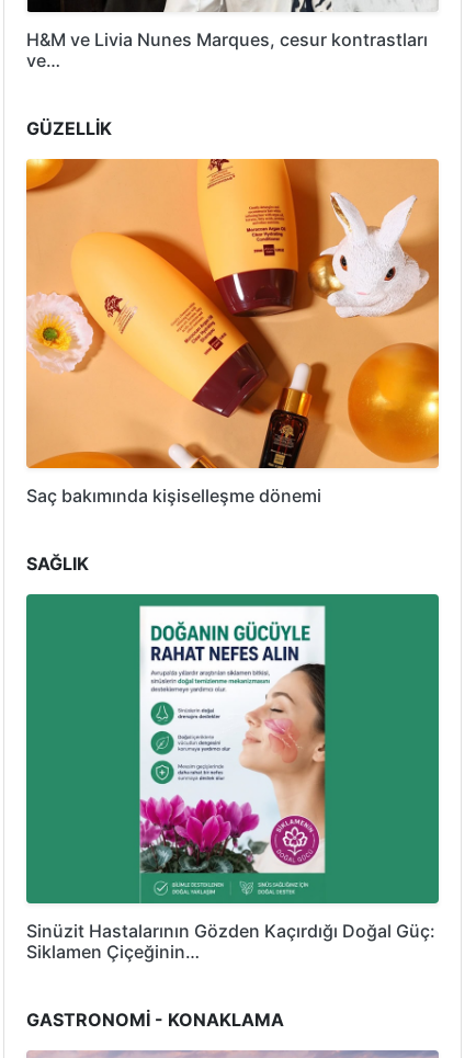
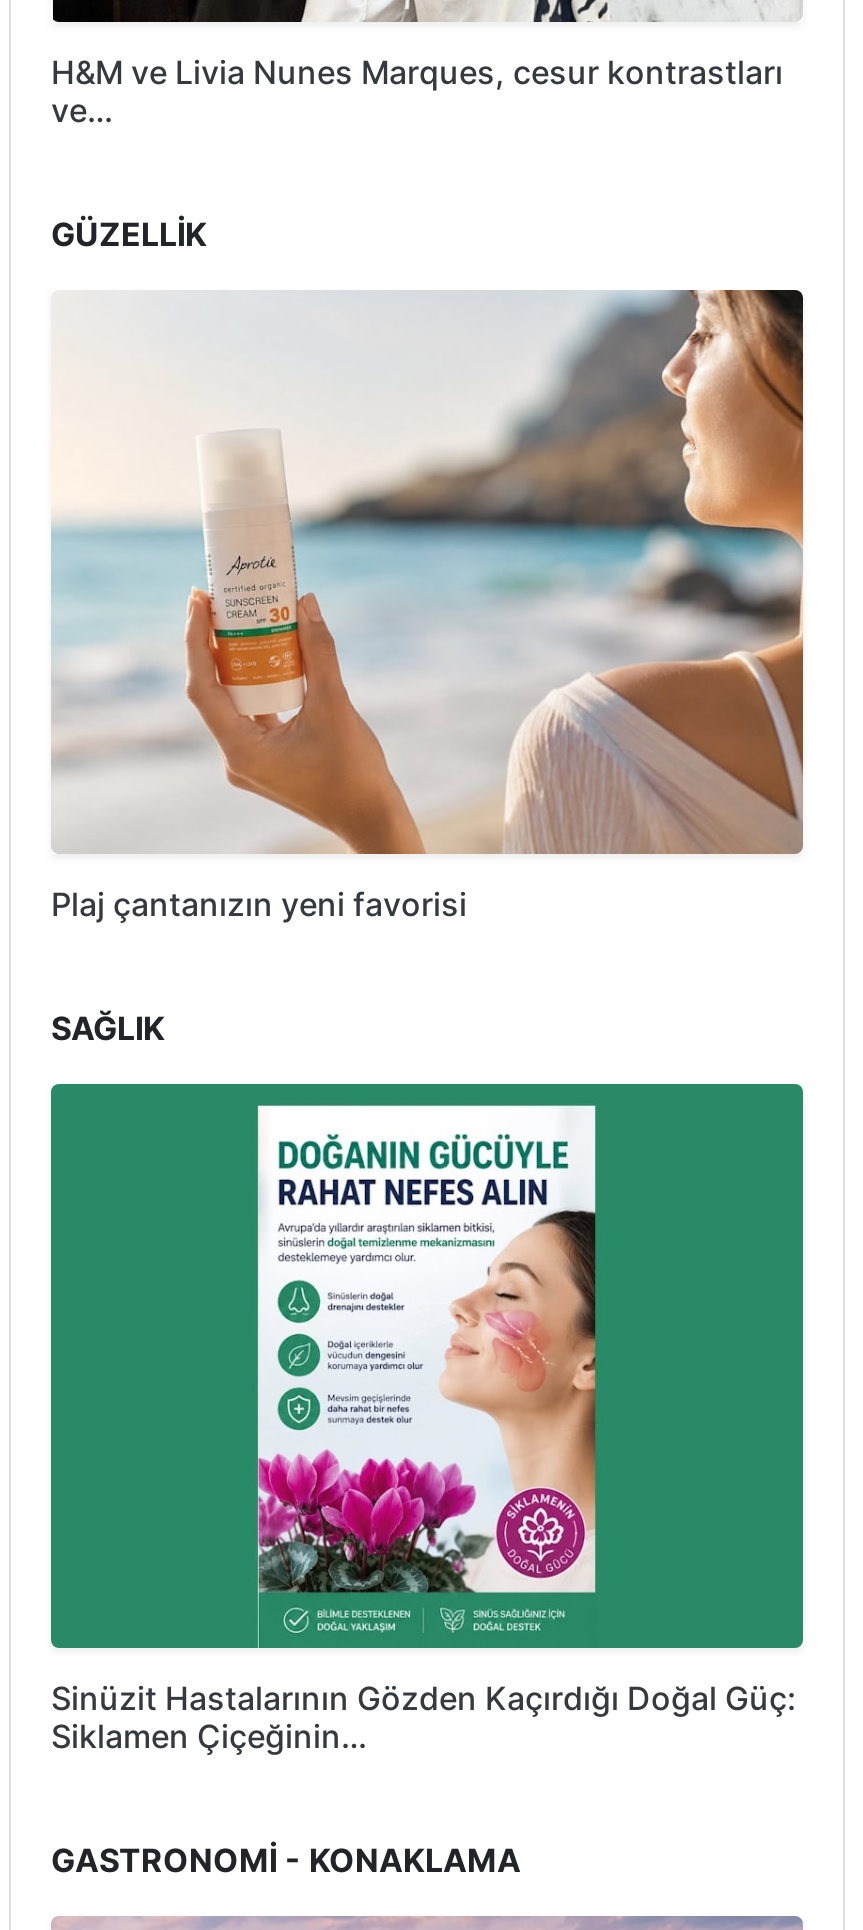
[25,158,440,506] [image] | Saç bakımında kişiselleşme dönemi -> [51,288,805,923] [image] | Plaj çantanızın yeni favorisi

